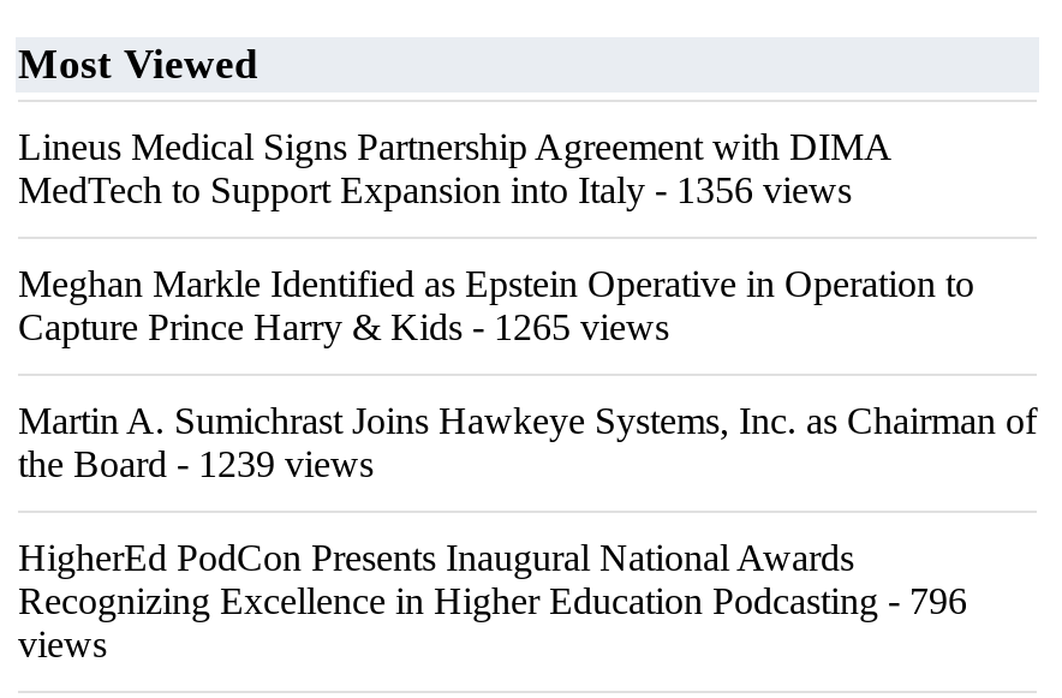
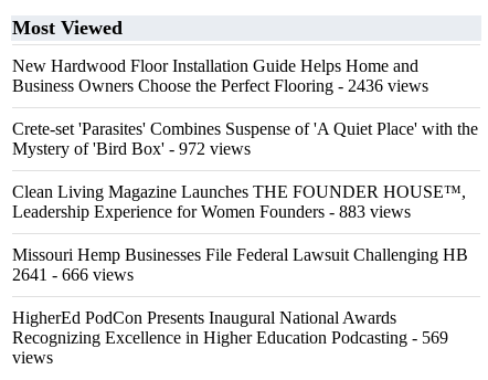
[18,126,1037,484] Lineus Medical Signs Partnership Agreement with DIMA | MedTech to Support Expansion into Italy - 1356 views | Meghan Markle Identified as Epstein Operative in Operation to | Capture Prince Harry & Kids - 1265 views | Martin A. Sumichrast Joins Hawkeye Systems, Inc. as Chairman of | the Board - 1239 views -> [12,56,478,284] New Hardwood Floor Installation Guide Helps Home and | Business Owners Choose the Perfect Flooring - 2436 views | Crete-set 'Parasites' Combines Suspense of 'A Quiet Place' with the | Mystery of 'Bird Box' - 972 views | Clean Living Magazine Launches THE FOUNDER HOUSE™, | Leadership Experience for Women Founders - 883 views | Missouri Hemp Businesses File Federal Lawsuit Challenging HB | 2641 - 666 views
[18,580,967,621] Recognizing Excellence in Higher Education Podcasting - 796 -> [12,328,448,347] Recognizing Excellence in Higher Education Podcasting - 569

